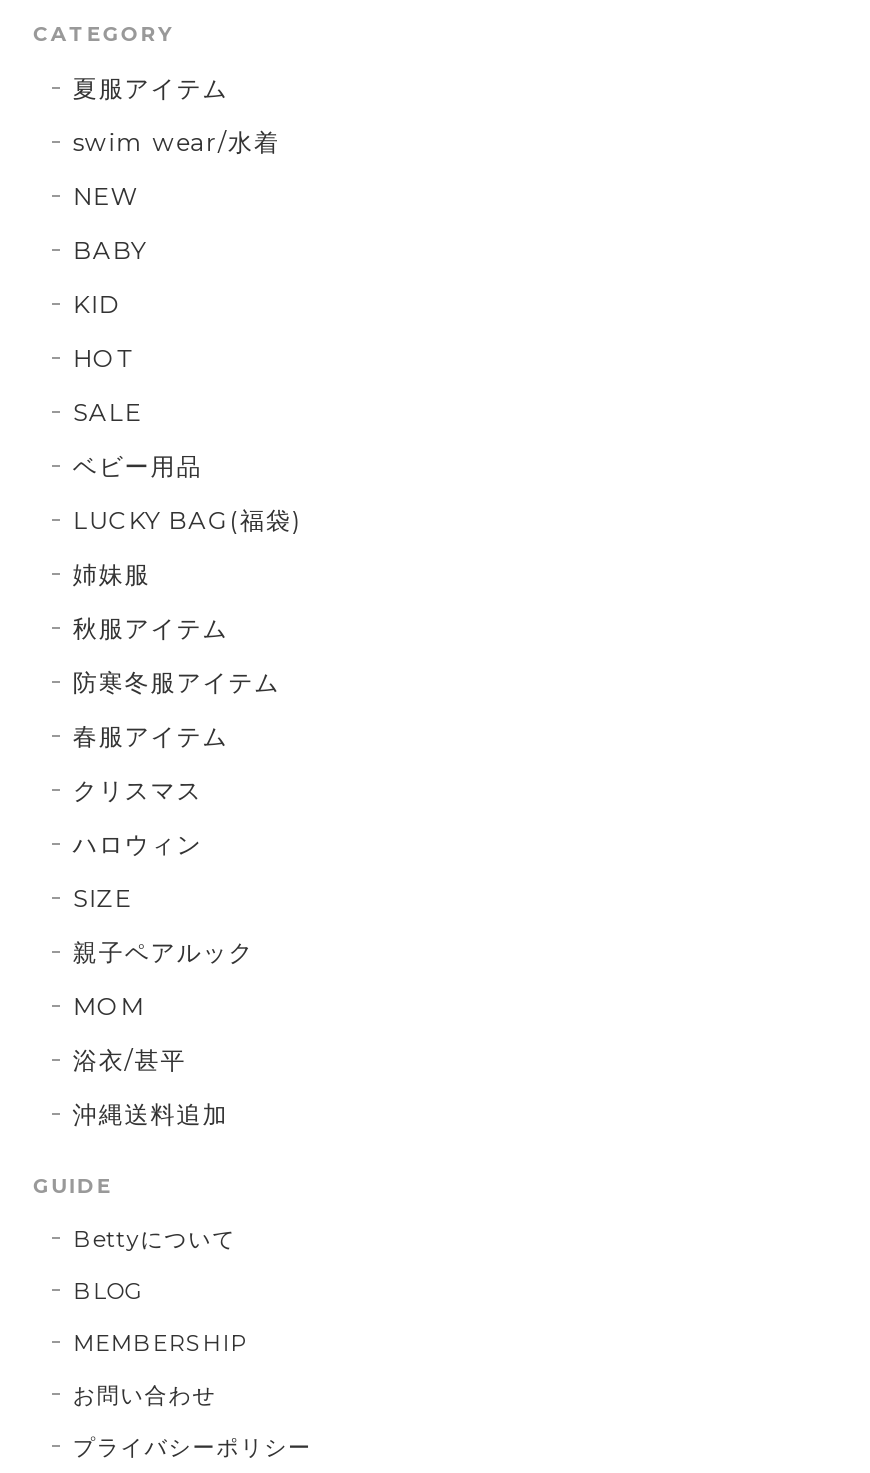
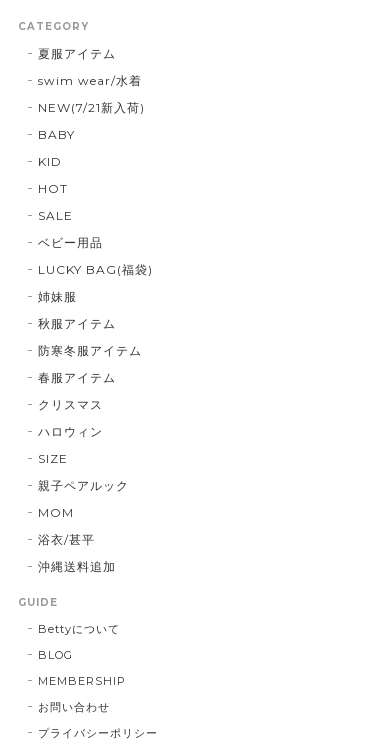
[73,180,139,210] NEW -> [38,100,145,115] NEW(7/21新入荷)

